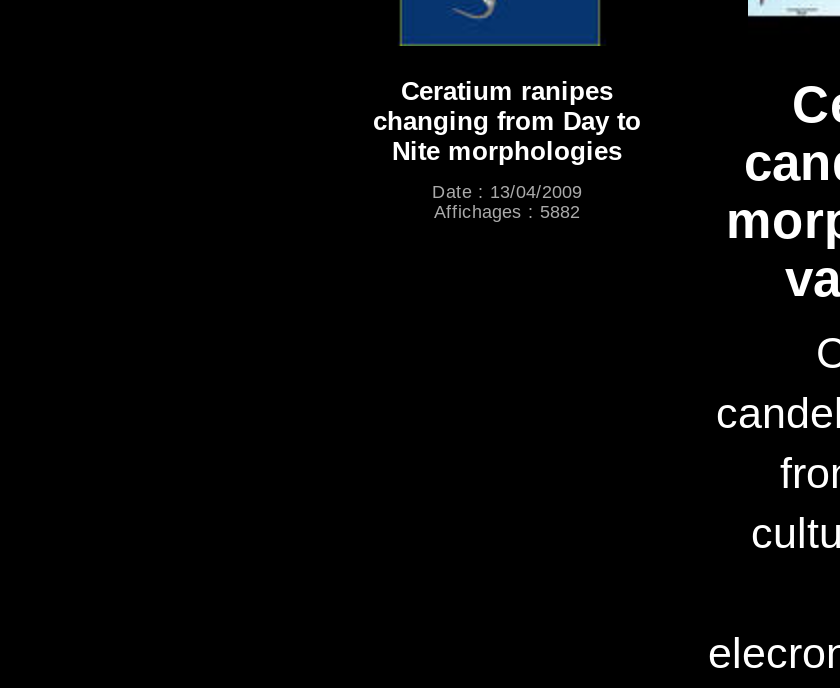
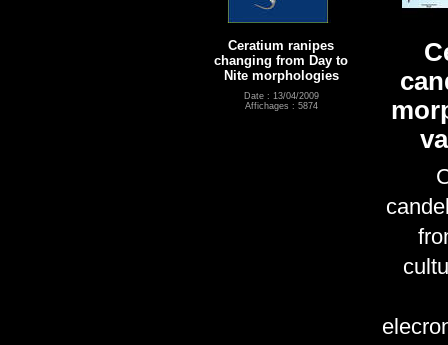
[434,201,580,221] Affichages : 5882 -> [245,101,318,111] Affichages : 5874

